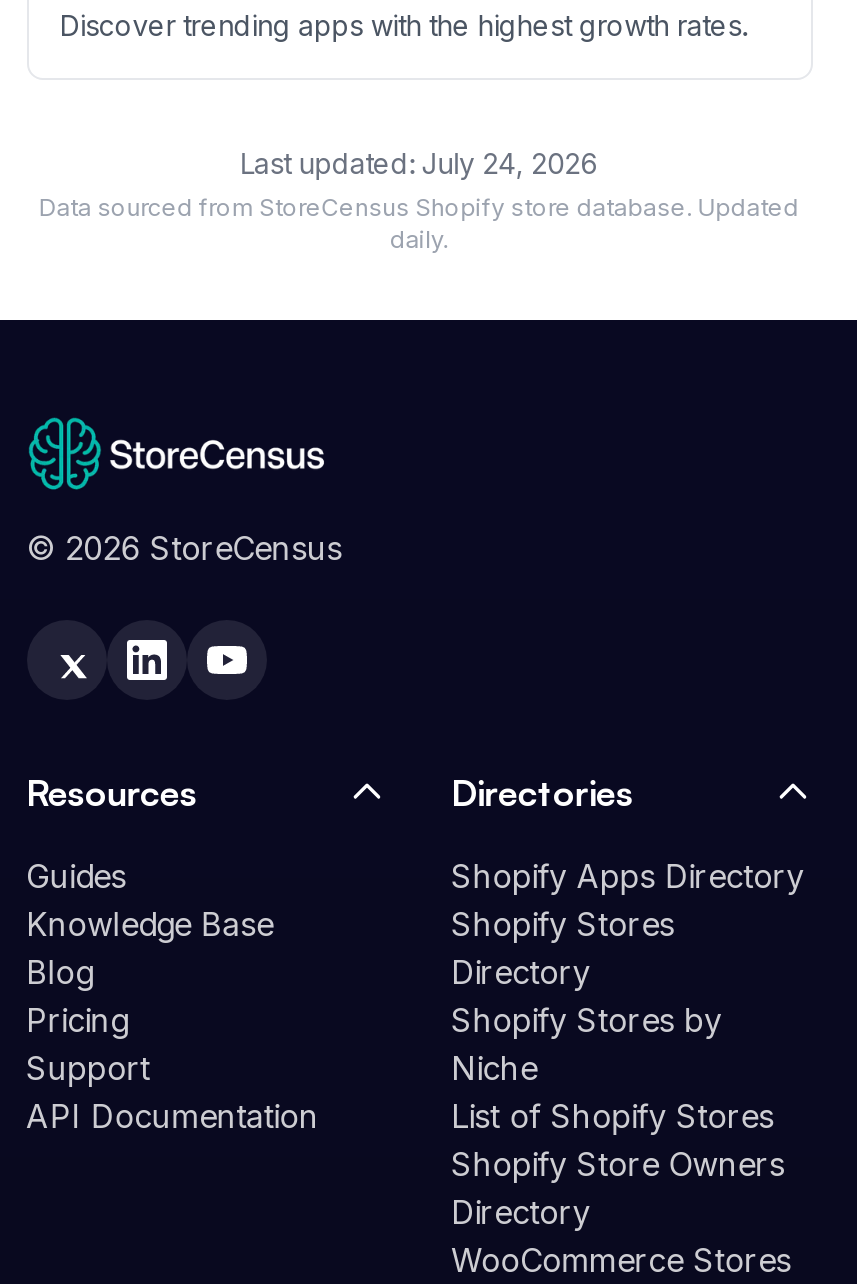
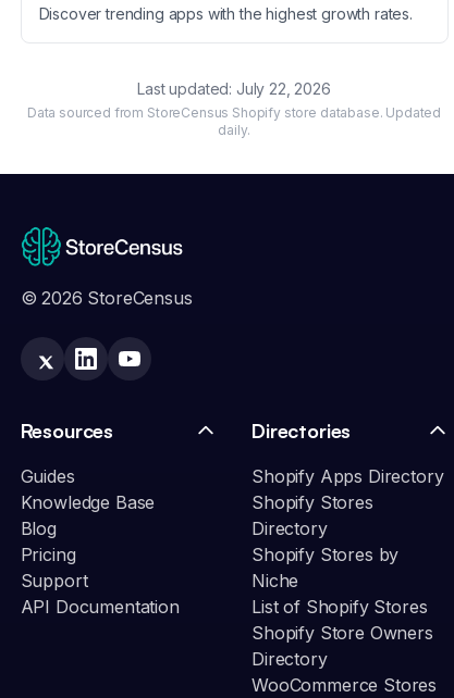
[240,146,598,180] Last updated: July 24, 2026 -> [137,79,331,98] Last updated: July 22, 2026

